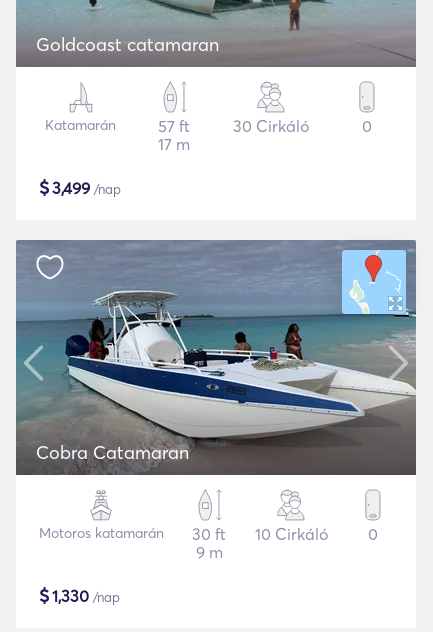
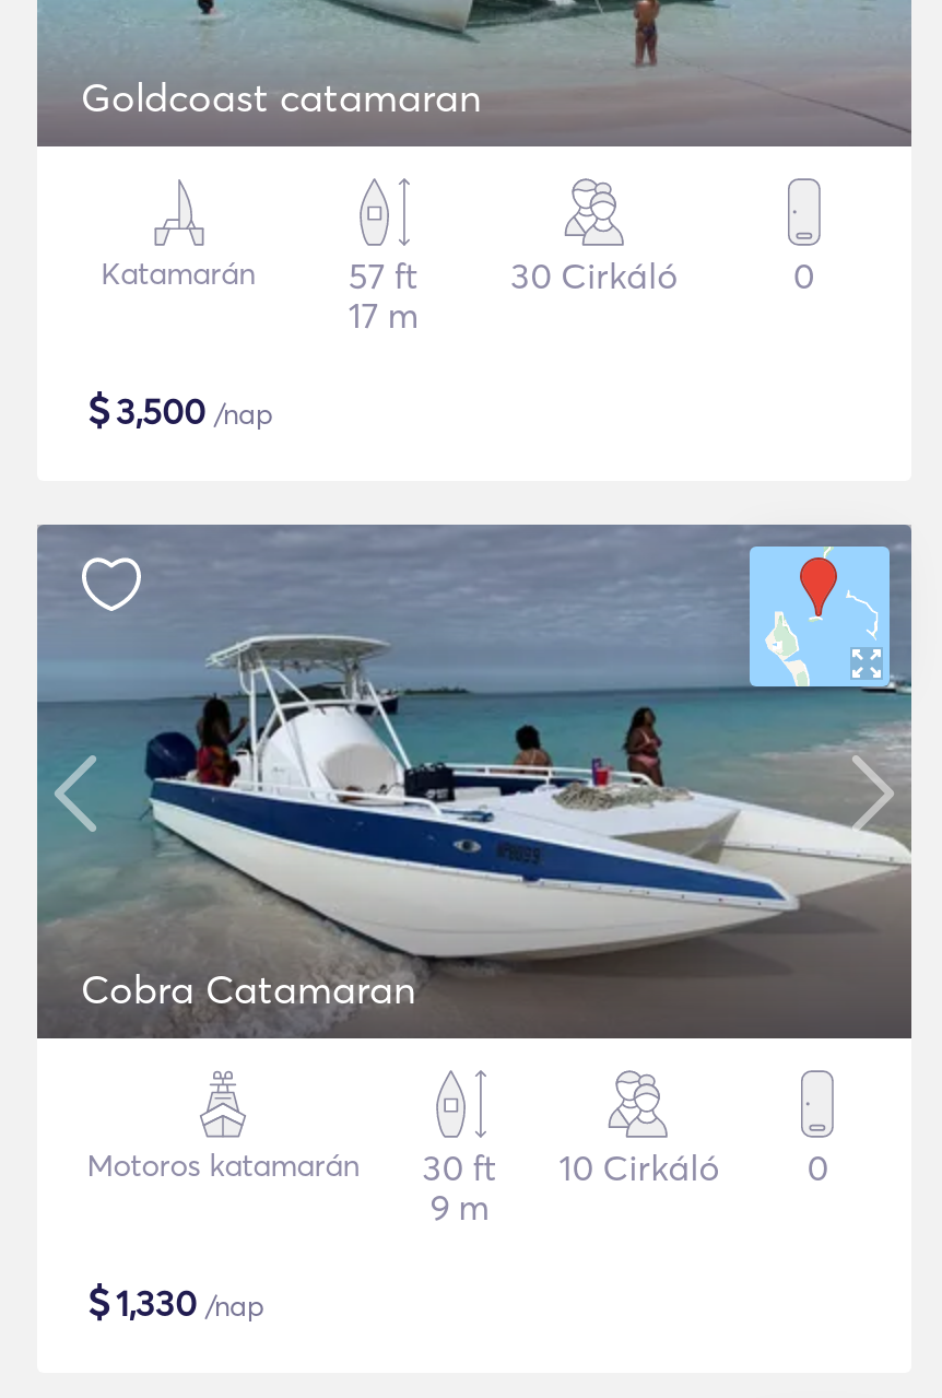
[39,176,121,199] $3,499 /nap -> [87,385,273,435] $3,500 /nap

